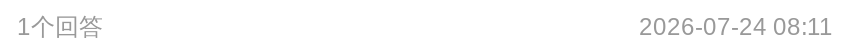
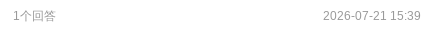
[639,13,833,41] 2026-07-24 08:11 -> [323,9,421,23] 2026-07-21 15:39

